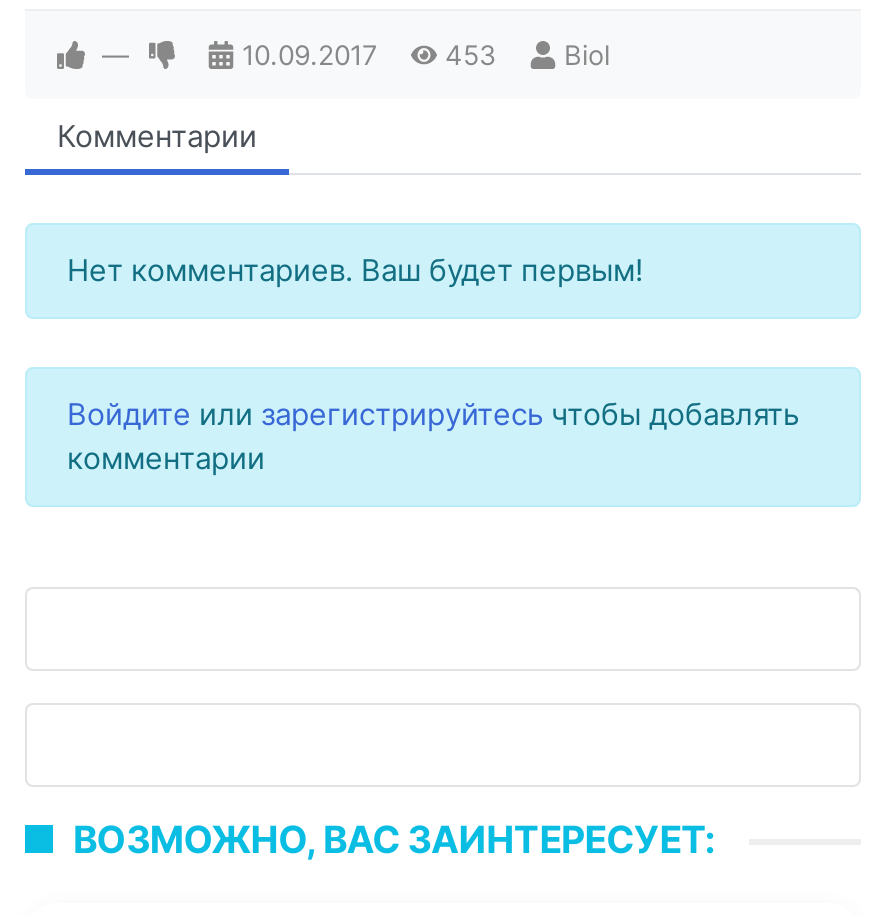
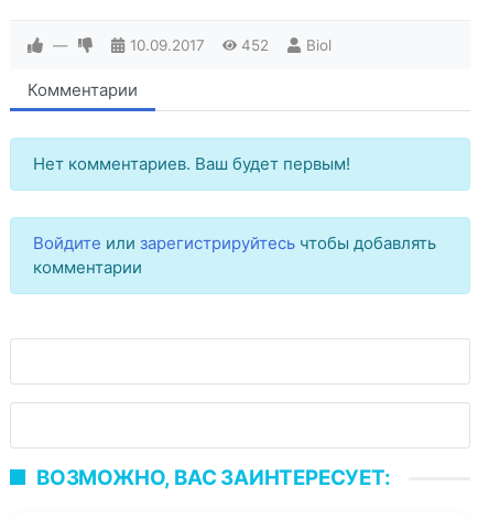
[242,39,497,71] 10.09.2017 453 -> [129,36,269,54] 10.09.2017 452

